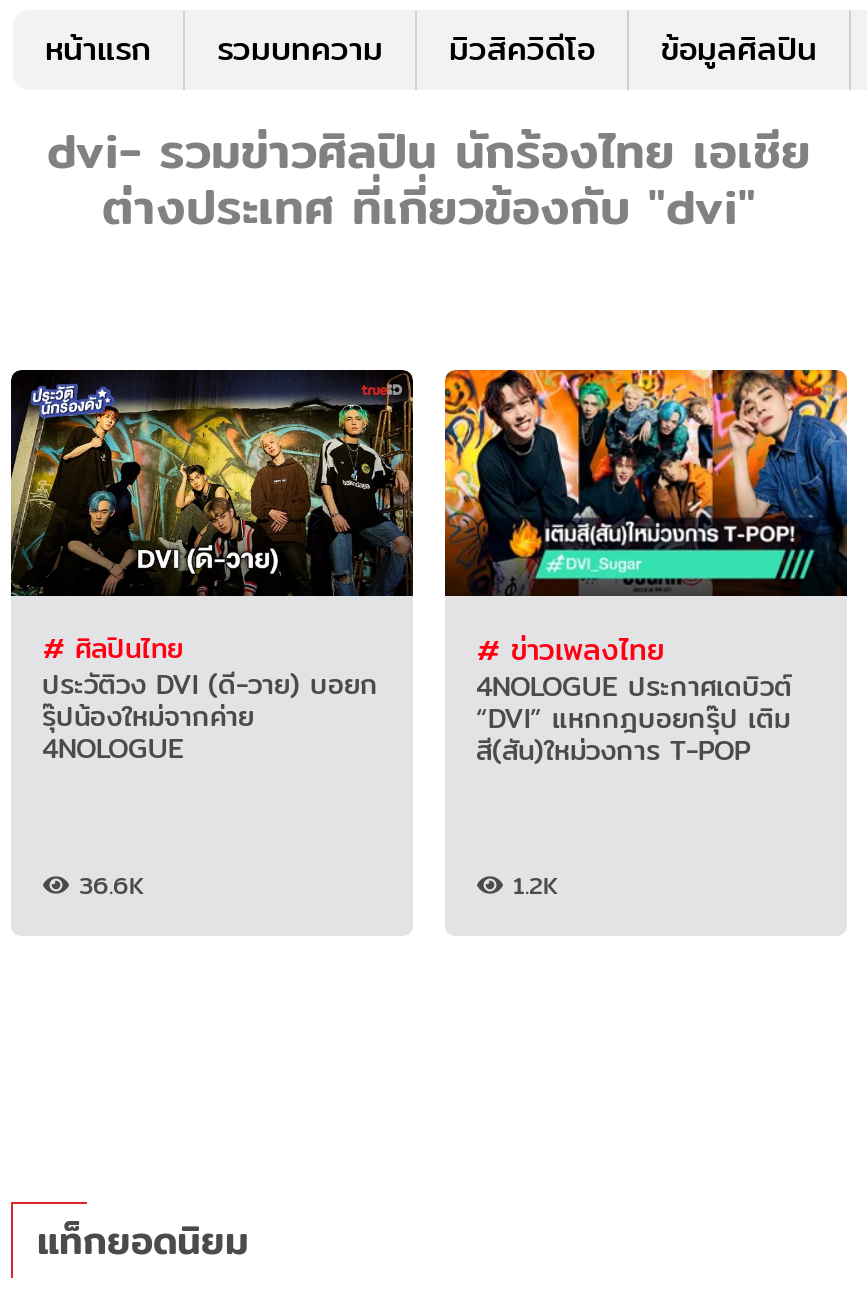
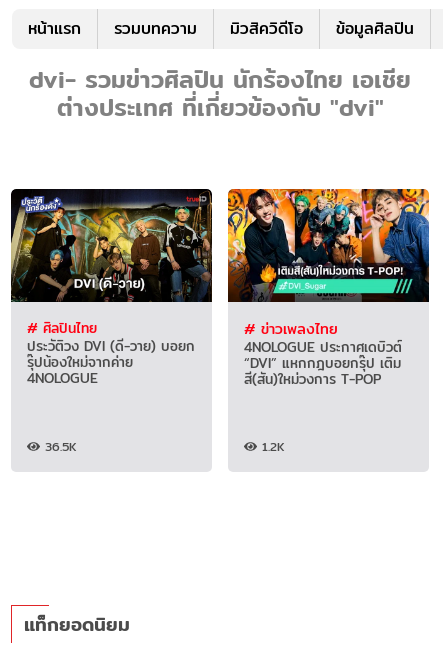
[79,866,145,904] 36.6K -> [45,437,77,456] 36.5K

